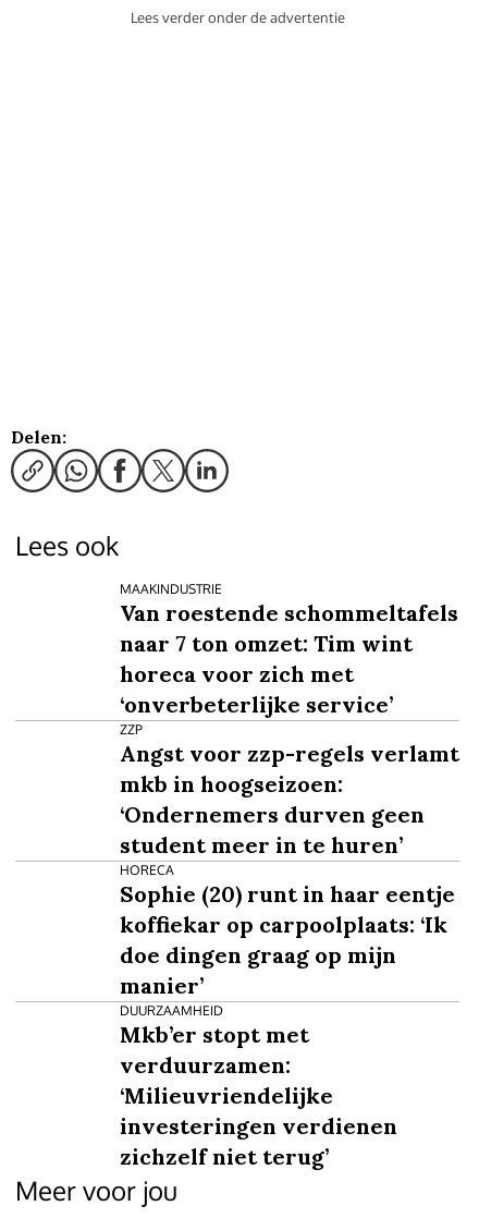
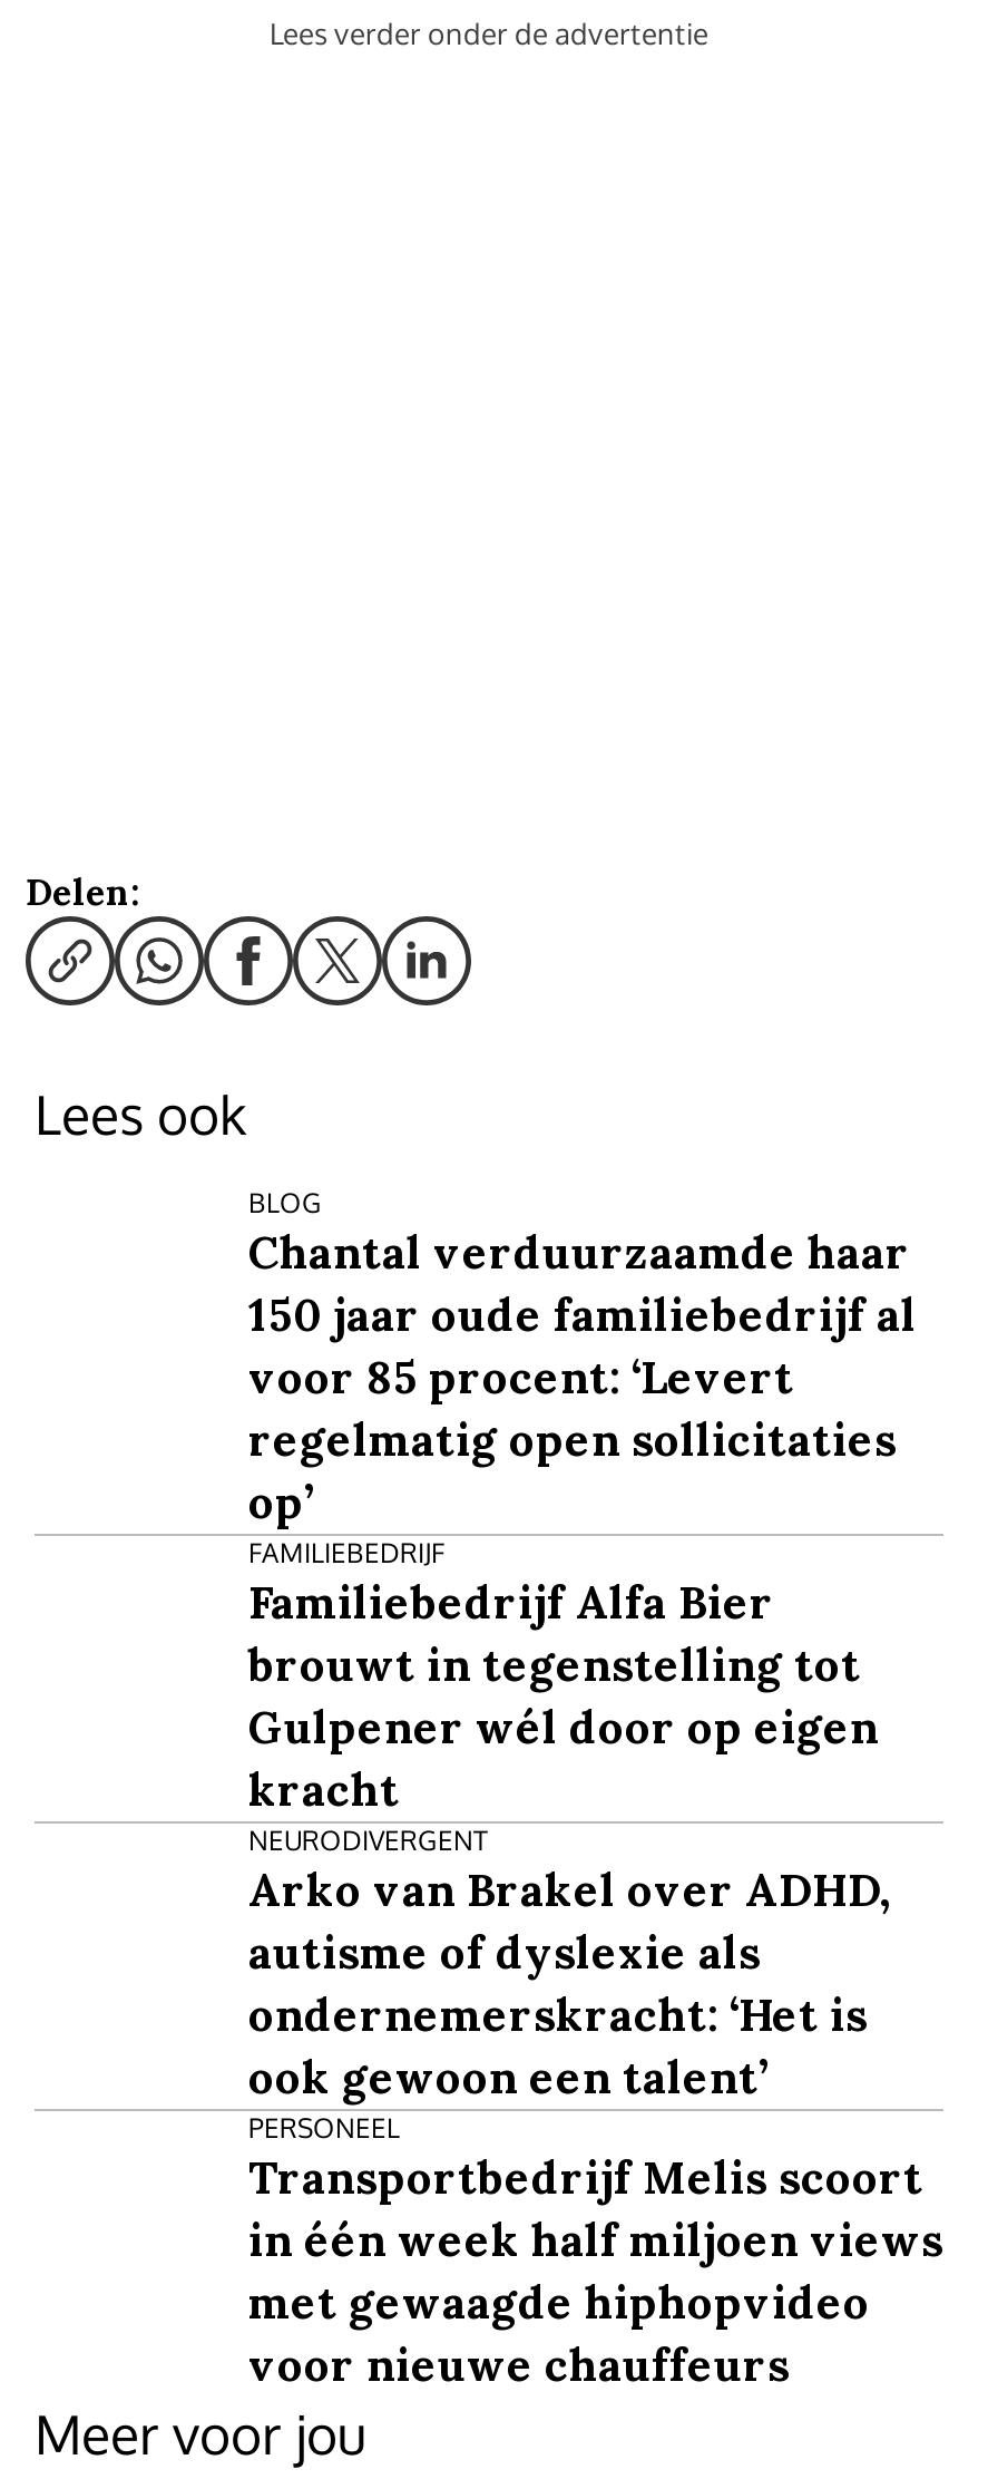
[120,581,459,1170] MAAKINDUSTRIE | Van roestende schommeltafels | naar 7 ton omzet: Tim wint | horeca voor zich met | ‘onverbeterlijke service’ | ZZP | Angst voor zzp-regels verlamt | mkb in hoogseizoen: | ‘Ondernemers durven geen | student meer in te huren’ | HORECA | Sophie (20) runt in haar eentje | koffiekar op carpoolplaats: ‘Ik | doe dingen graag op mijn | manier’ | DUURZAAMHEID | Mkb’er stopt met | verduurzamen: | ‘Milieuvriendelijke | investeringen verdienen | zichzelf niet terug’ -> [248,1186,943,2392] BLOG | Chantal verduurzaamde haar | 150 jaar oude familiebedrijf al | voor 85 procent: ‘Levert | regelmatig open sollicitaties | op’ | FAMILIEBEDRIJF | Familiebedrijf Alfa Bier | brouwt in tegenstelling tot | Gulpener wél door op eigen | kracht | NEURODIVERGENT | Arko van Brakel over ADHD, | autisme of dyslexie als | ondernemerskracht: ‘Het is | ook gewoon een talent’ | PERSONEEL | Transportbedrijf Melis scoort | in één week half miljoen views | met gewaagde hiphopvideo | voor nieuwe chauffeurs

